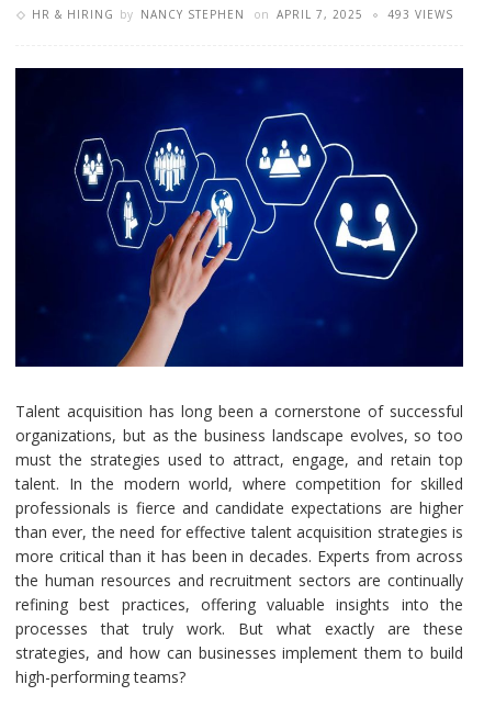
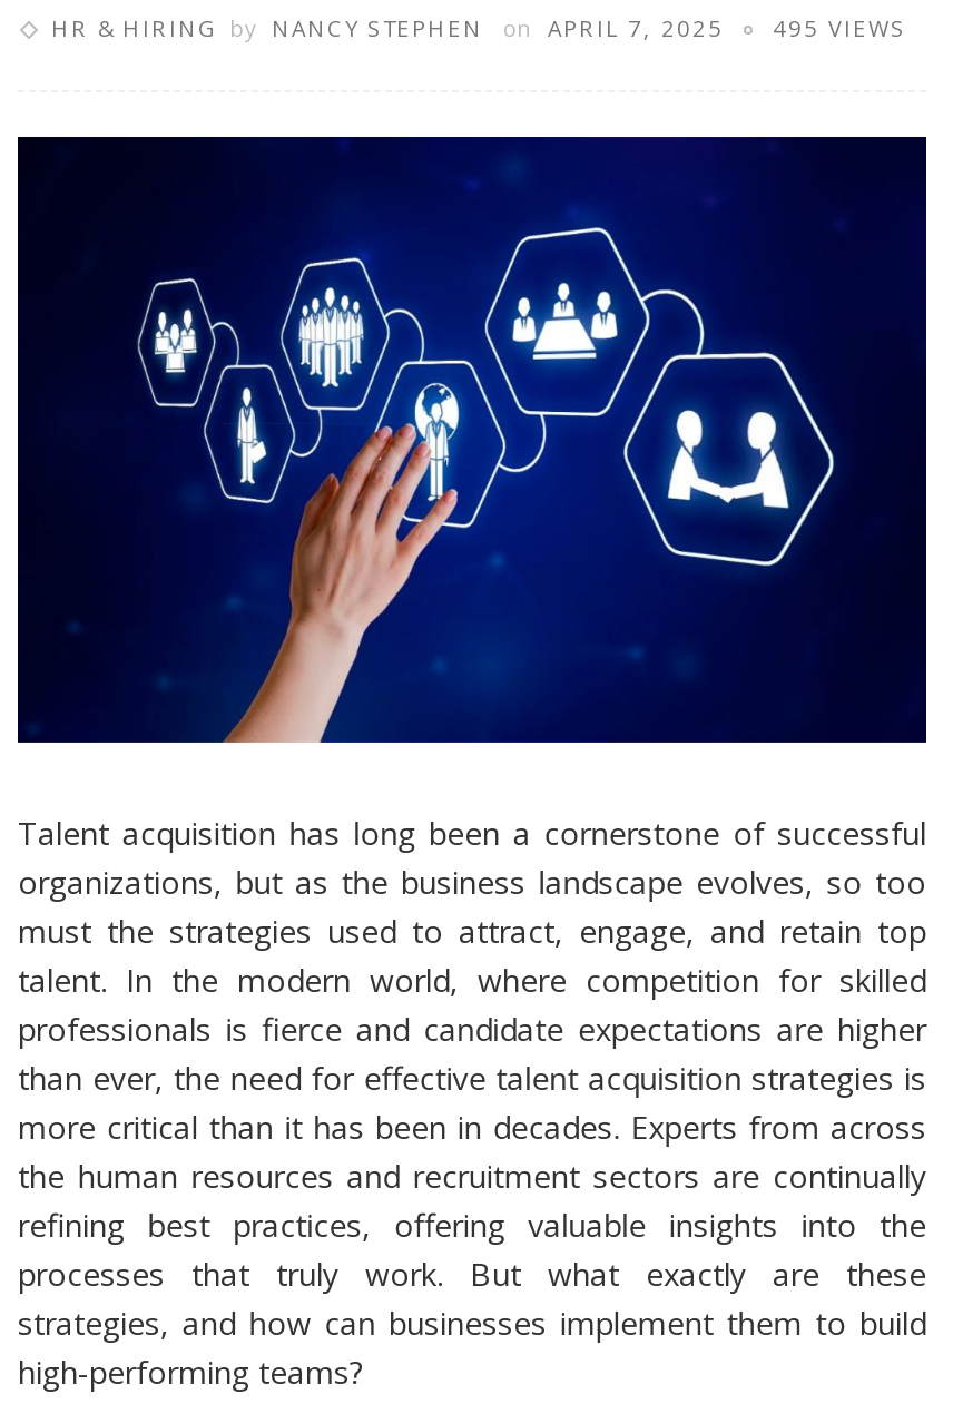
[32,7,453,22] HR & HIRING by NANCY STEPHEN on APRIL 7, 2025 493 VIEWS -> [51,12,906,43] HR & HIRING by NANCY STEPHEN on APRIL 7, 2025 495 VIEWS

